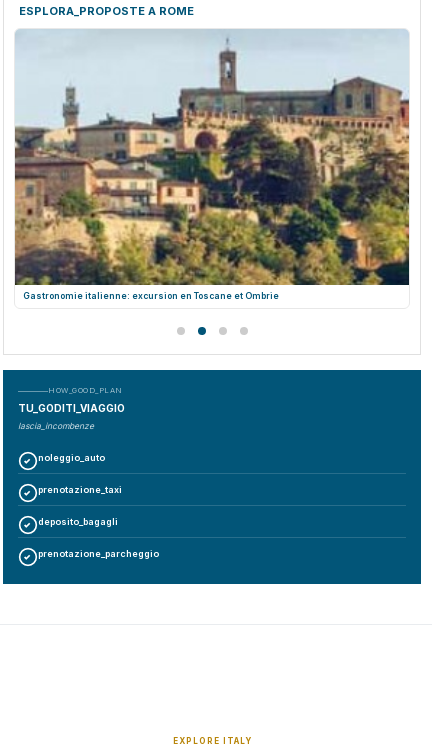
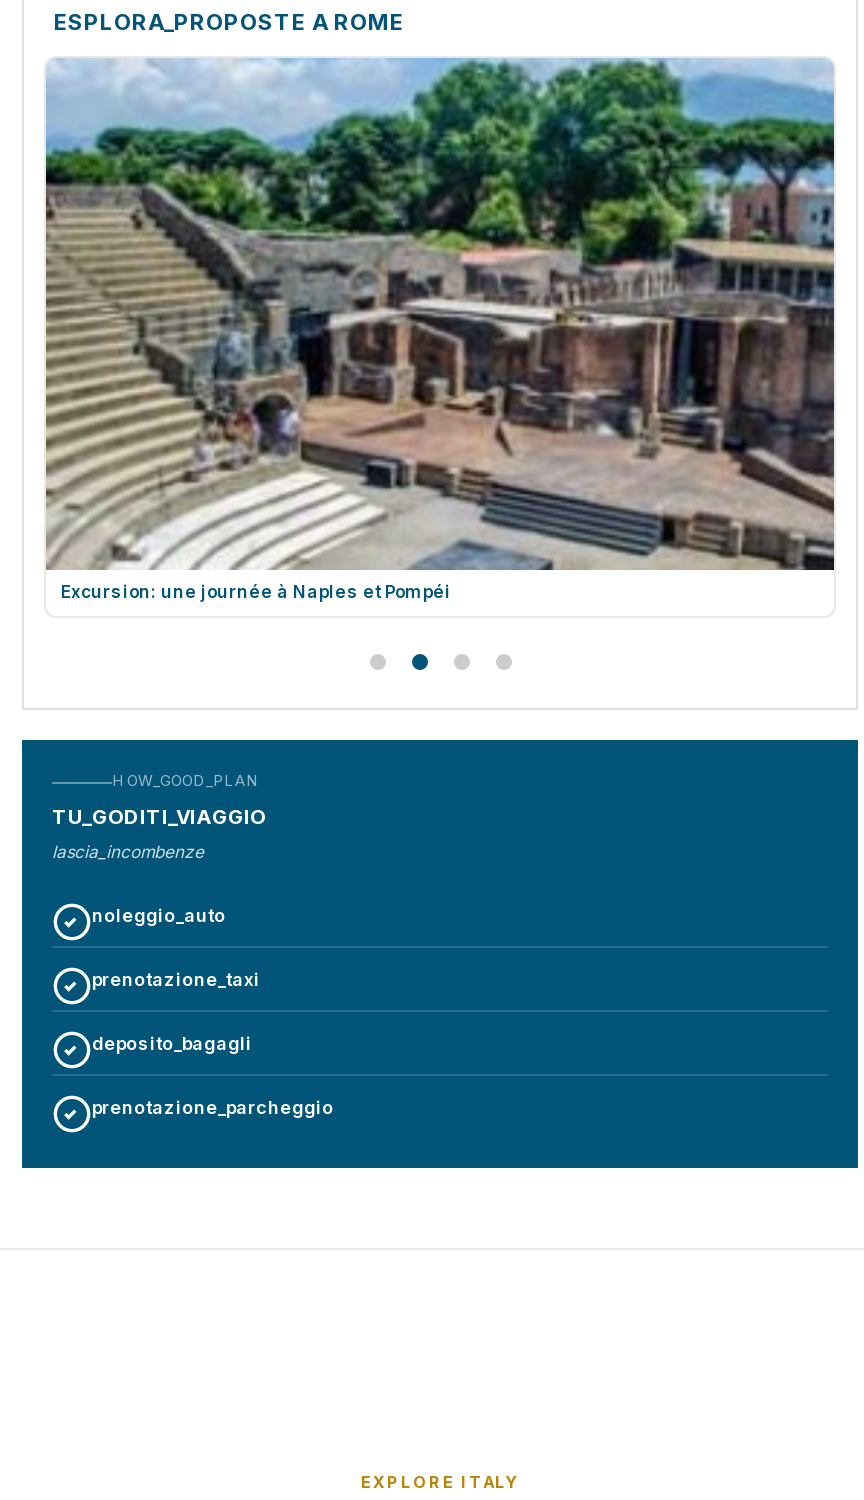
[15,30,410,301] [image] | Gastronomie italienne: excursion en Toscane et Ombrie -> [44,58,836,602] [image] | Excursion: une journée à Naples et Pompéi

